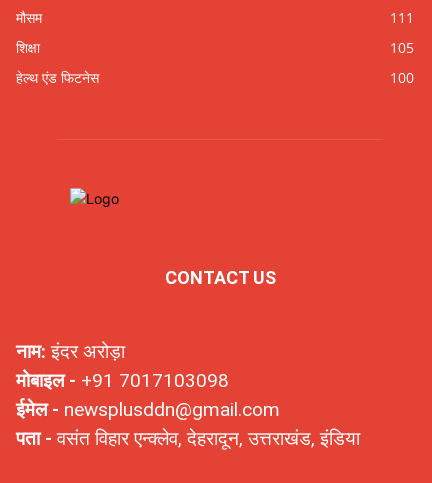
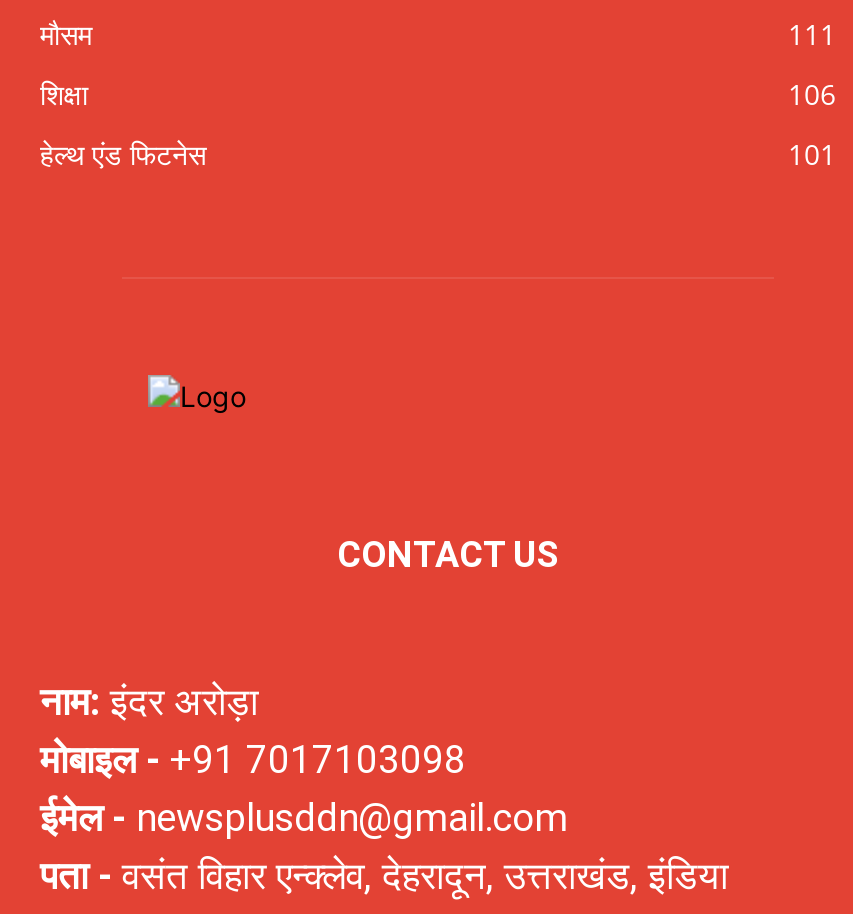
[390,38,414,57] 105 -> [788,75,836,113] 106
[390,68,414,87] 100 -> [788,135,836,173] 101

